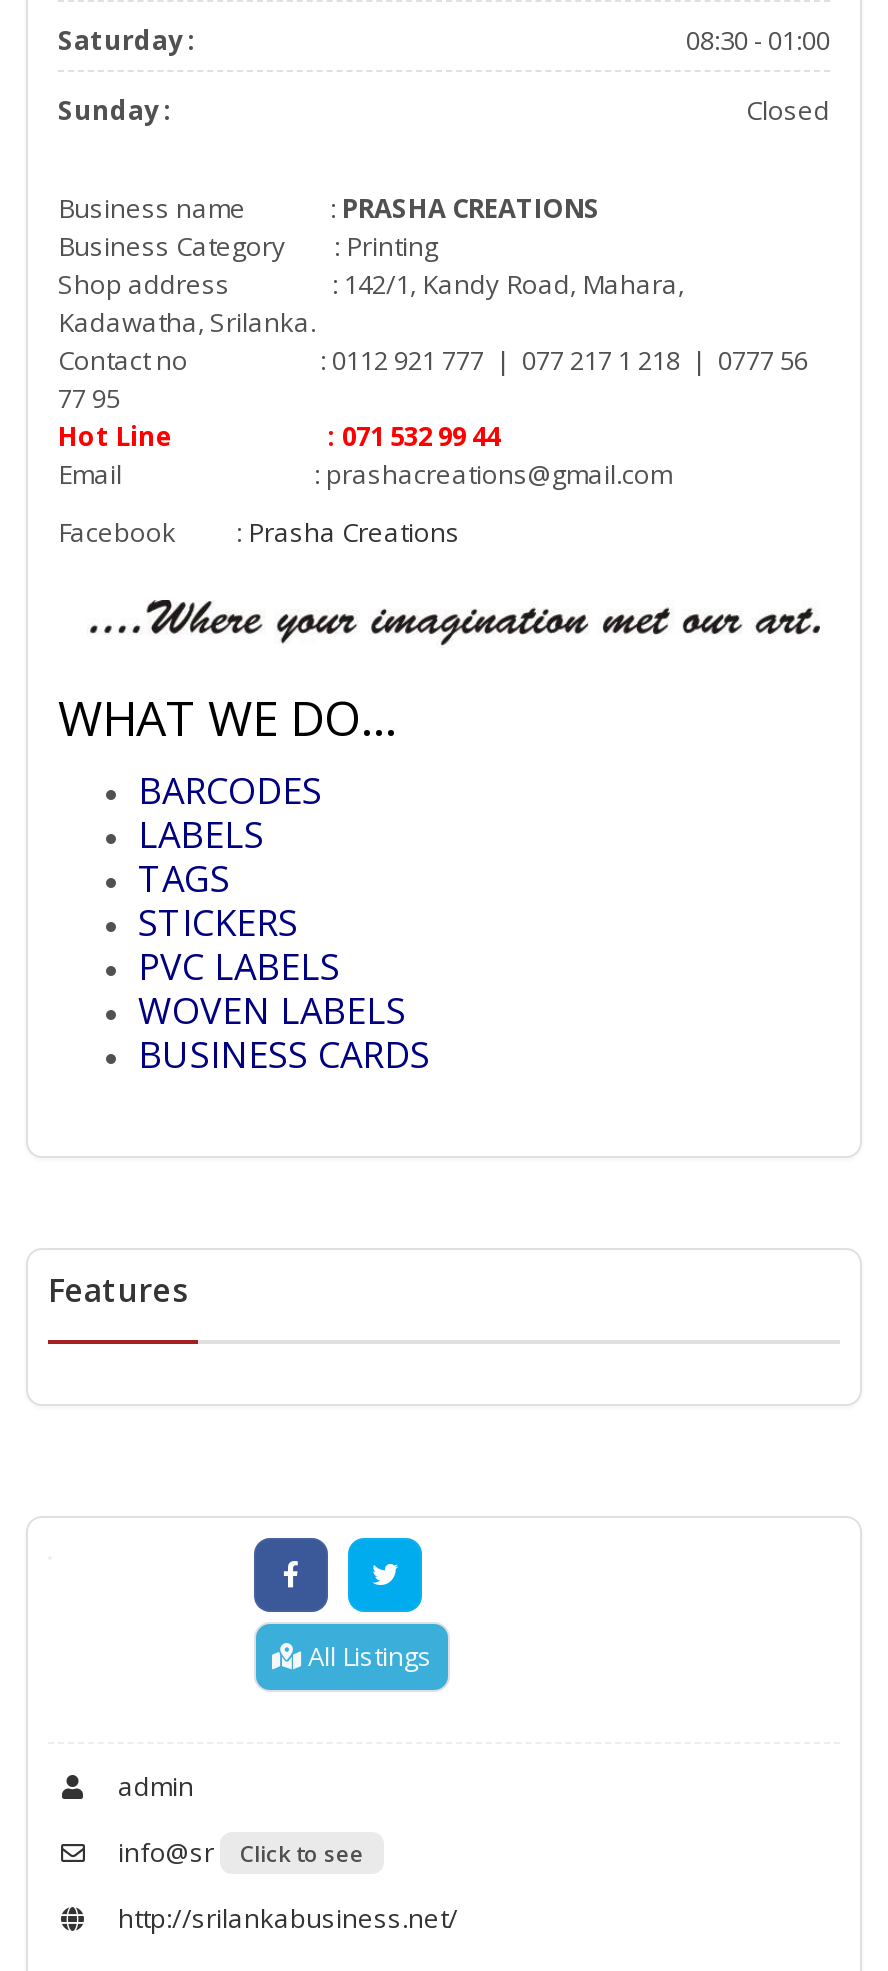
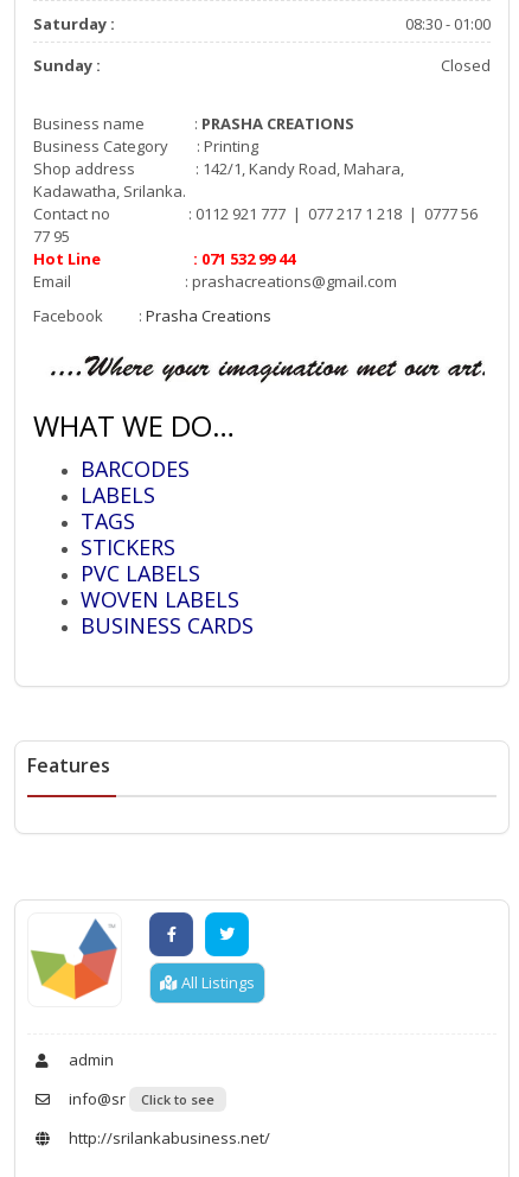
none -> [30,918,118,1000] [image]

